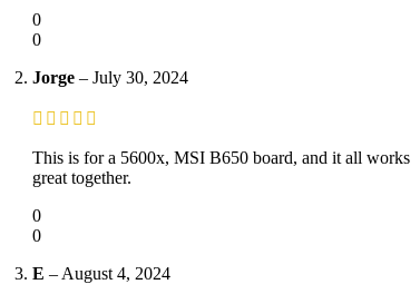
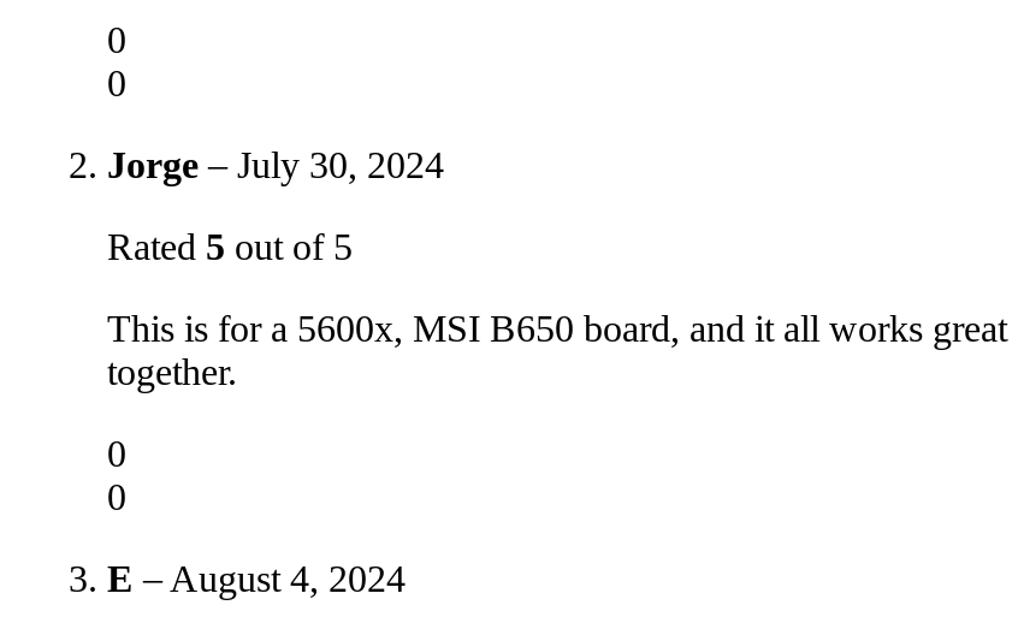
[32,148,410,187] This is for a 5600x, MSI B650 board, and it all works | great together. -> [107,225,1007,391] Rated 5 out of 5 | This is for a 5600x, MSI B650 board, and it all works great | together.

